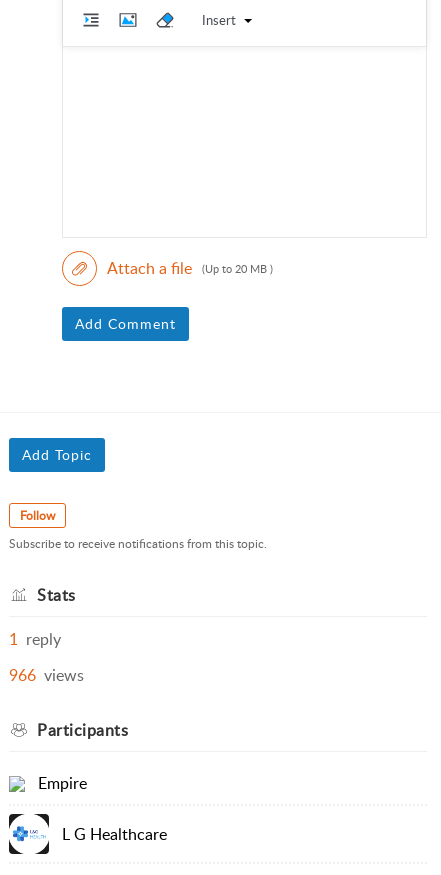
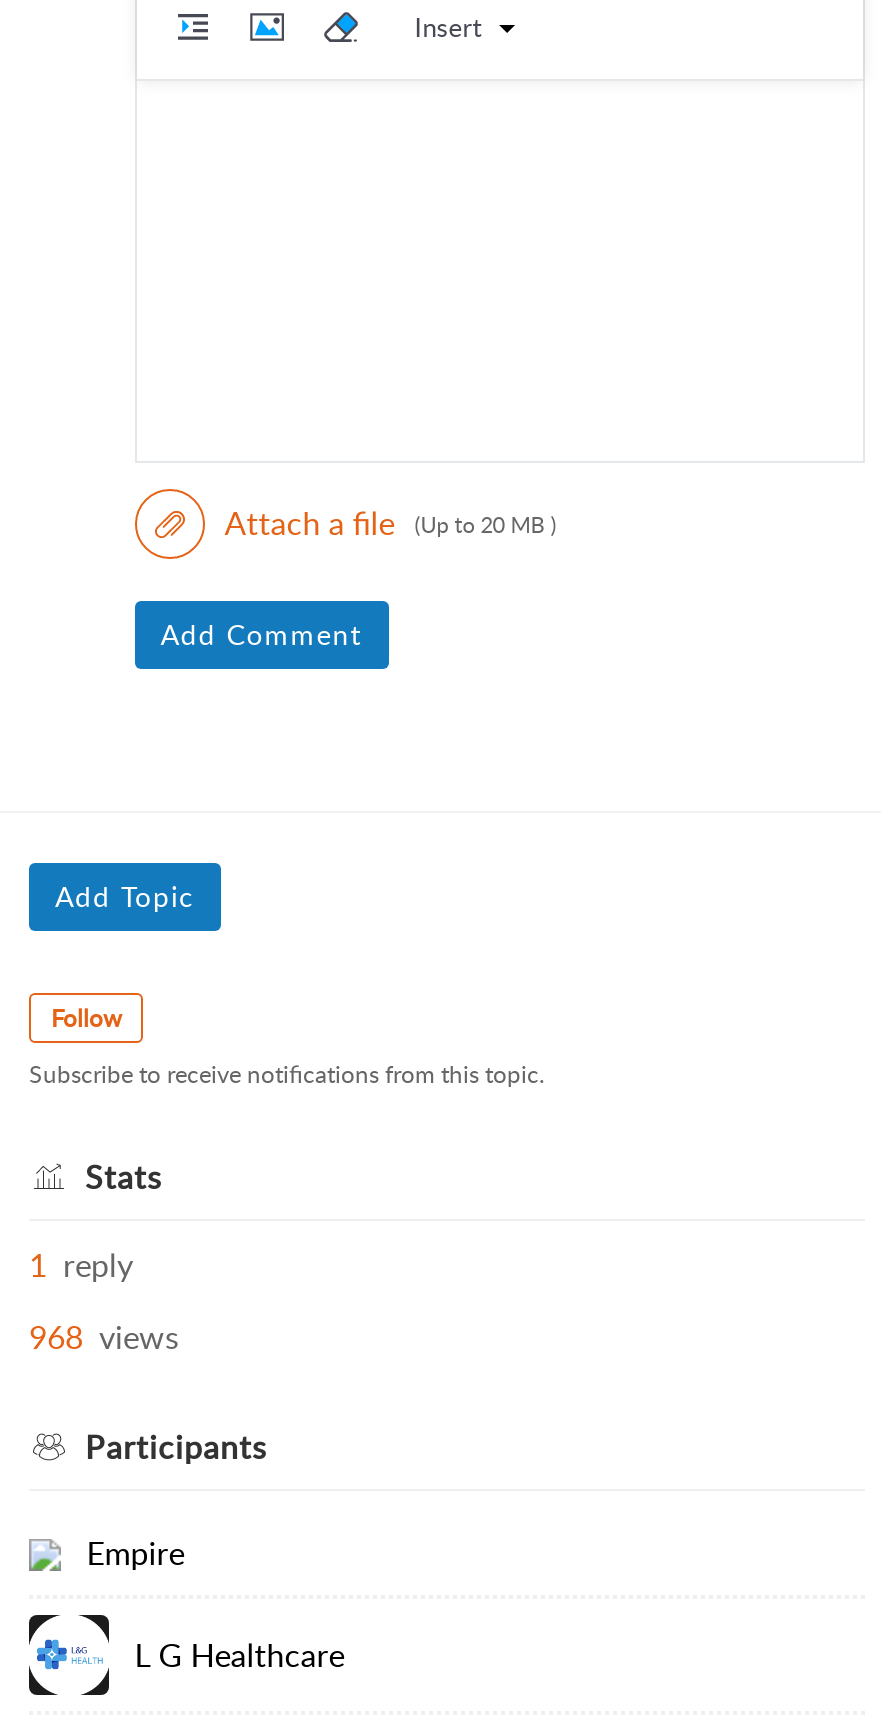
[9,664,84,686] 966 views -> [29,1314,179,1358] 968 views

